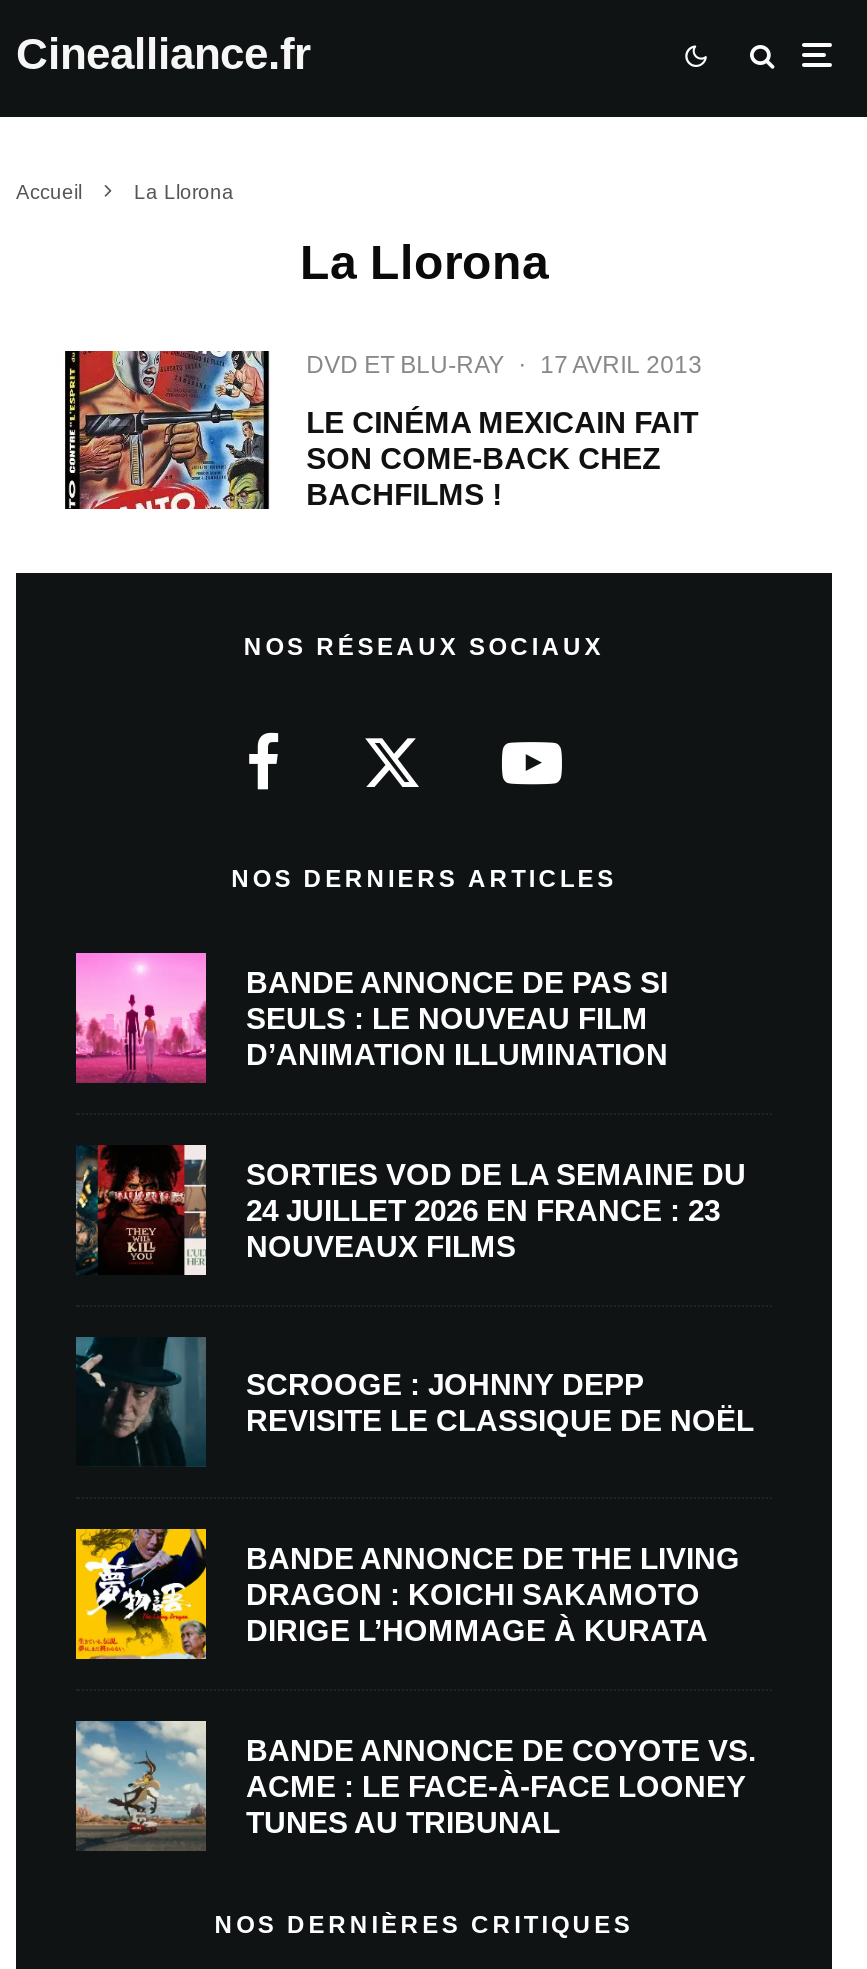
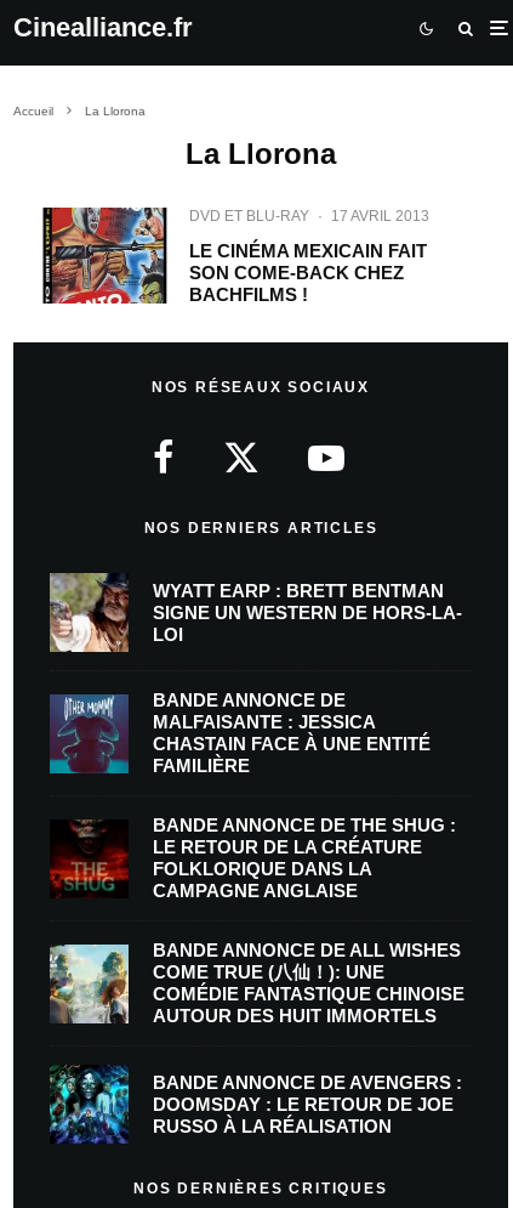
[76,951,668,1085] [image] | BANDE ANNONCE DE PAS SI | SEULS : LE NOUVEAU FILM | D’ANIMATION ILLUMINATION -> [49,572,462,653] [image] | WYATT EARP : BRETT BENTMAN | SIGNE UN WESTERN DE HORS-LA- | LOI
[76,1143,746,1277] [image] | SORTIES VOD DE LA SEMAINE DU | 24 JUILLET 2026 EN FRANCE : 23 | NOUVEAUX FILMS -> [49,690,431,776] [image] | BANDE ANNONCE DE | MALFAISANTE : JESSICA | CHASTAIN FACE À UNE ENTITÉ | FAMILIÈRE
[74,1335,754,1467] [image] | SCROOGE : JOHNNY DEPP | REVISITE LE CLASSIQUE DE NOËL -> [49,815,456,901] [image] | BANDE ANNONCE DE THE SHUG : | LE RETOUR DE LA CRÉATURE | FOLKLORIQUE DANS LA | CAMPAGNE ANGLAISE
[74,1527,740,1661] [image] | BANDE ANNONCE DE THE LIVING | DRAGON : KOICHI SAKAMOTO | DIRIGE L’HOMMAGE À KURATA -> [49,940,464,1026] [image] | BANDE ANNONCE DE ALL WISHES | COME TRUE (八仙！): UNE | COMÉDIE FANTASTIQUE CHINOISE | AUTOUR DES HUIT IMMORTELS
[74,1719,756,1851] [image] | BANDE ANNONCE DE COYOTE VS. | ACME : LE FACE-À-FACE LOONEY | TUNES AU TRIBUNAL -> [50,1065,462,1144] [image] | BANDE ANNONCE DE AVENGERS : | DOOMSDAY : LE RETOUR DE JOE | RUSSO À LA RÉALISATION

